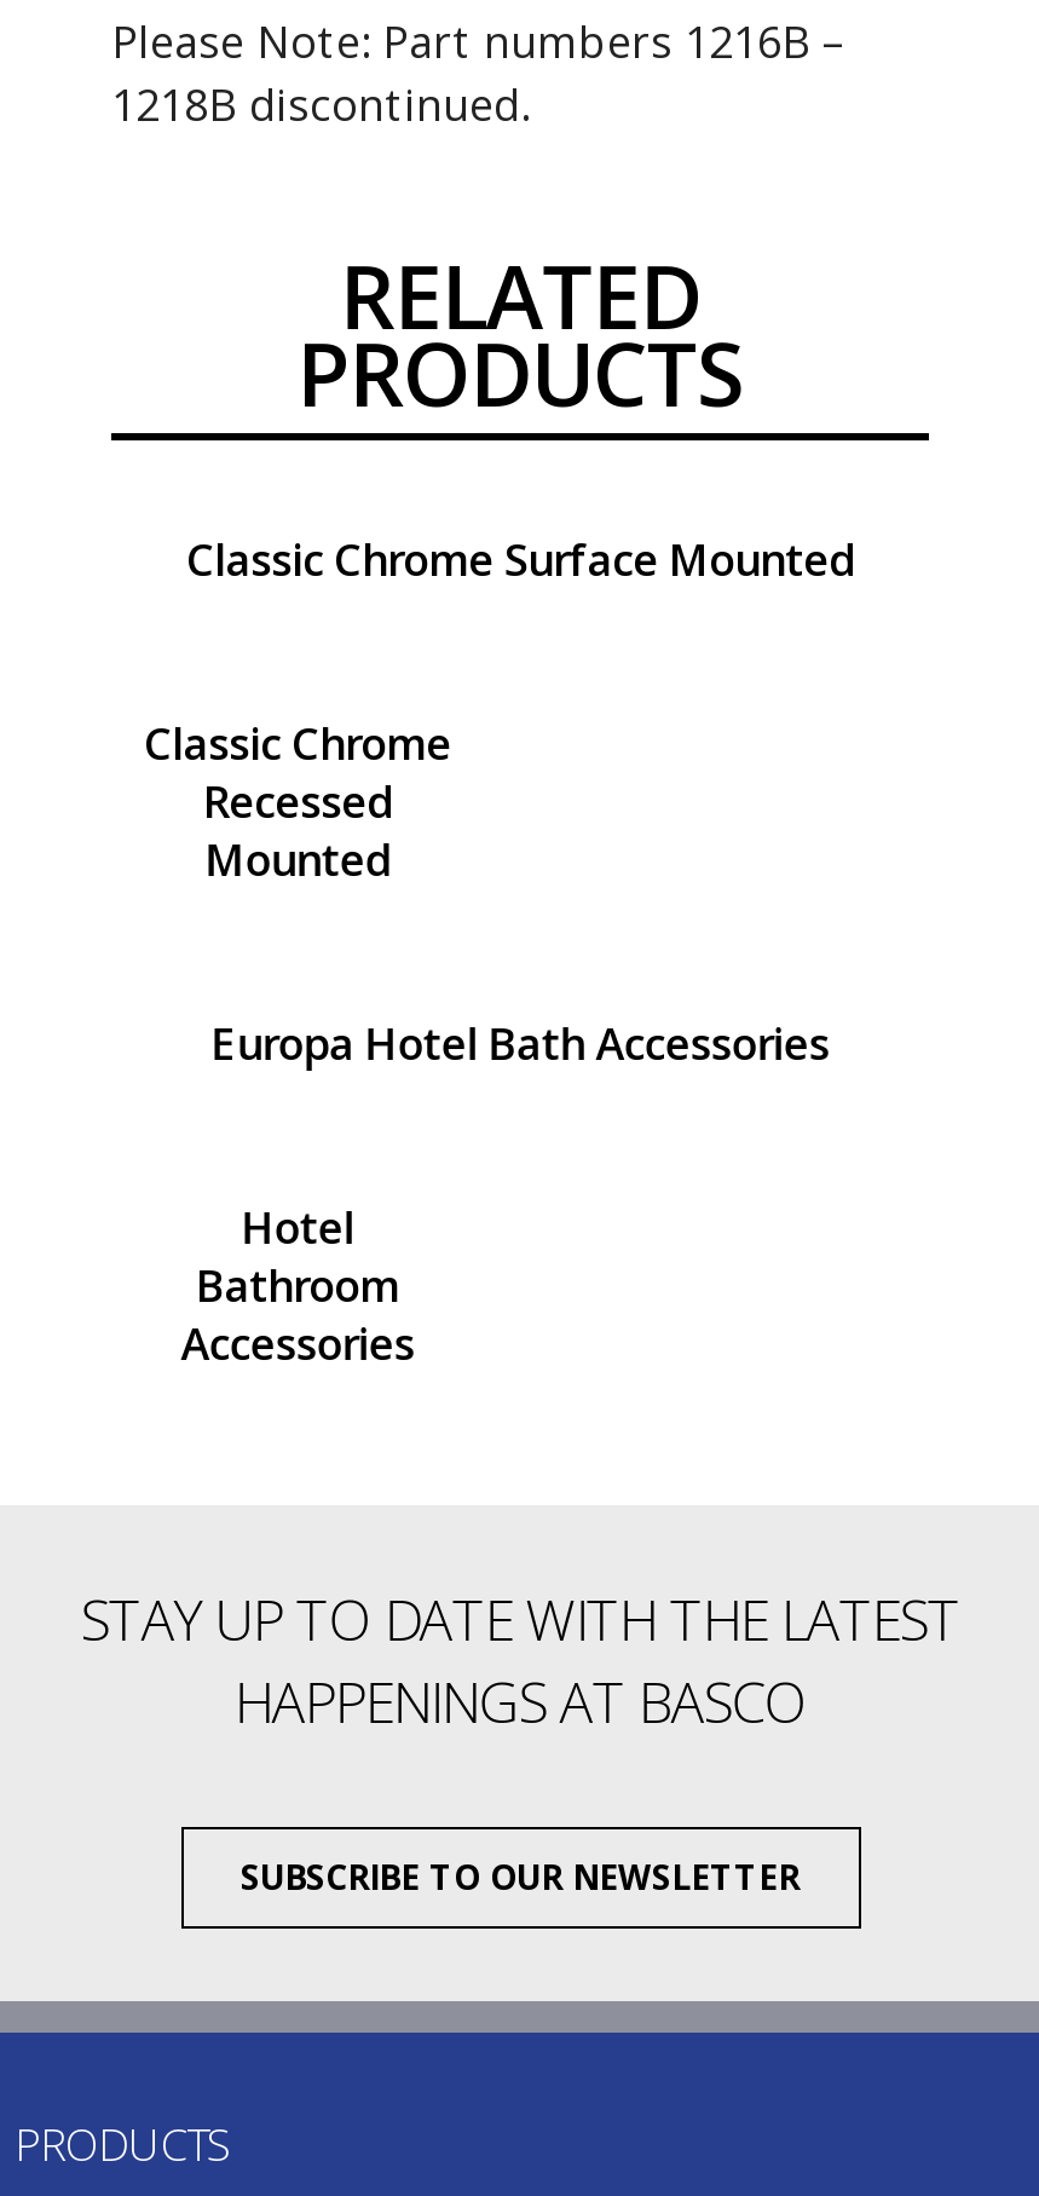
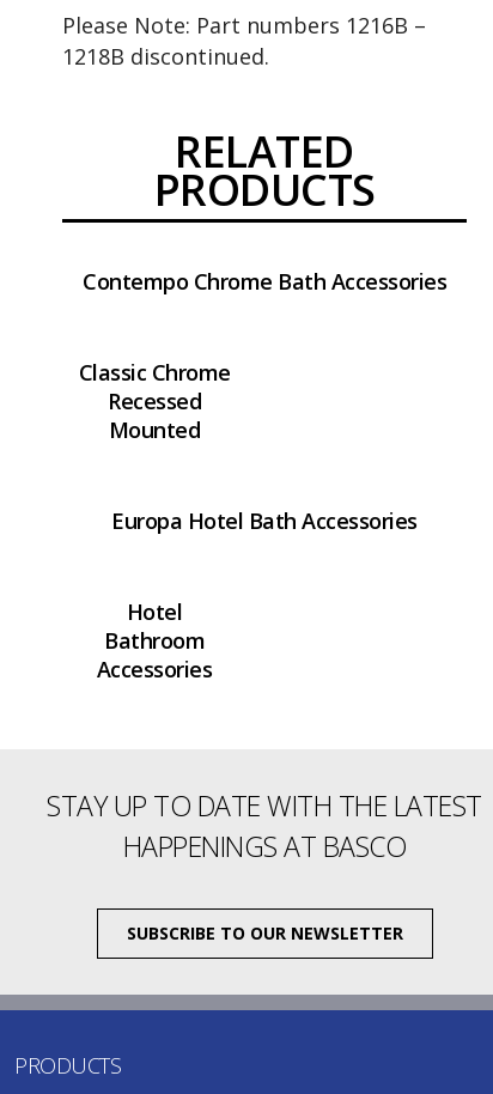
[186,530,854,588] Classic Chrome Surface Mounted -> [83,267,446,296] Contempo Chrome Bath Accessories

